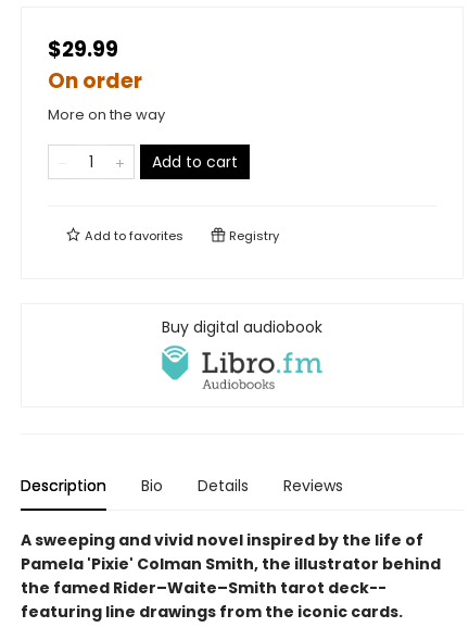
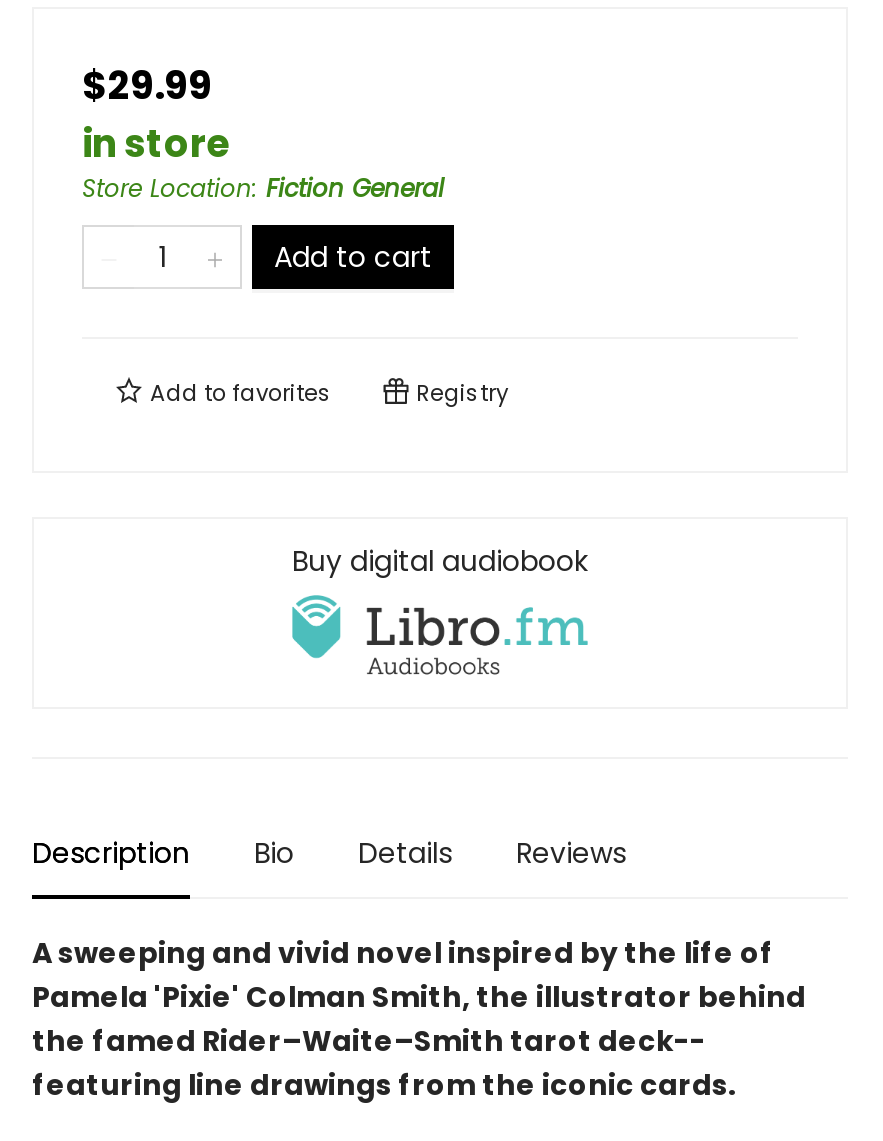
[48,66,165,125] On order | More on the way -> [82,117,444,205] in store | Store Location: Fiction General

